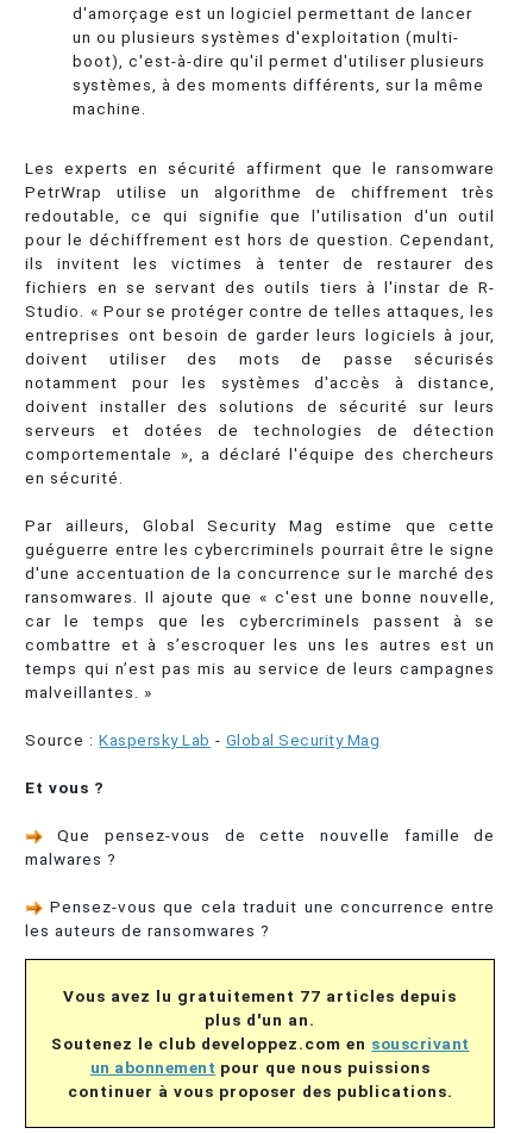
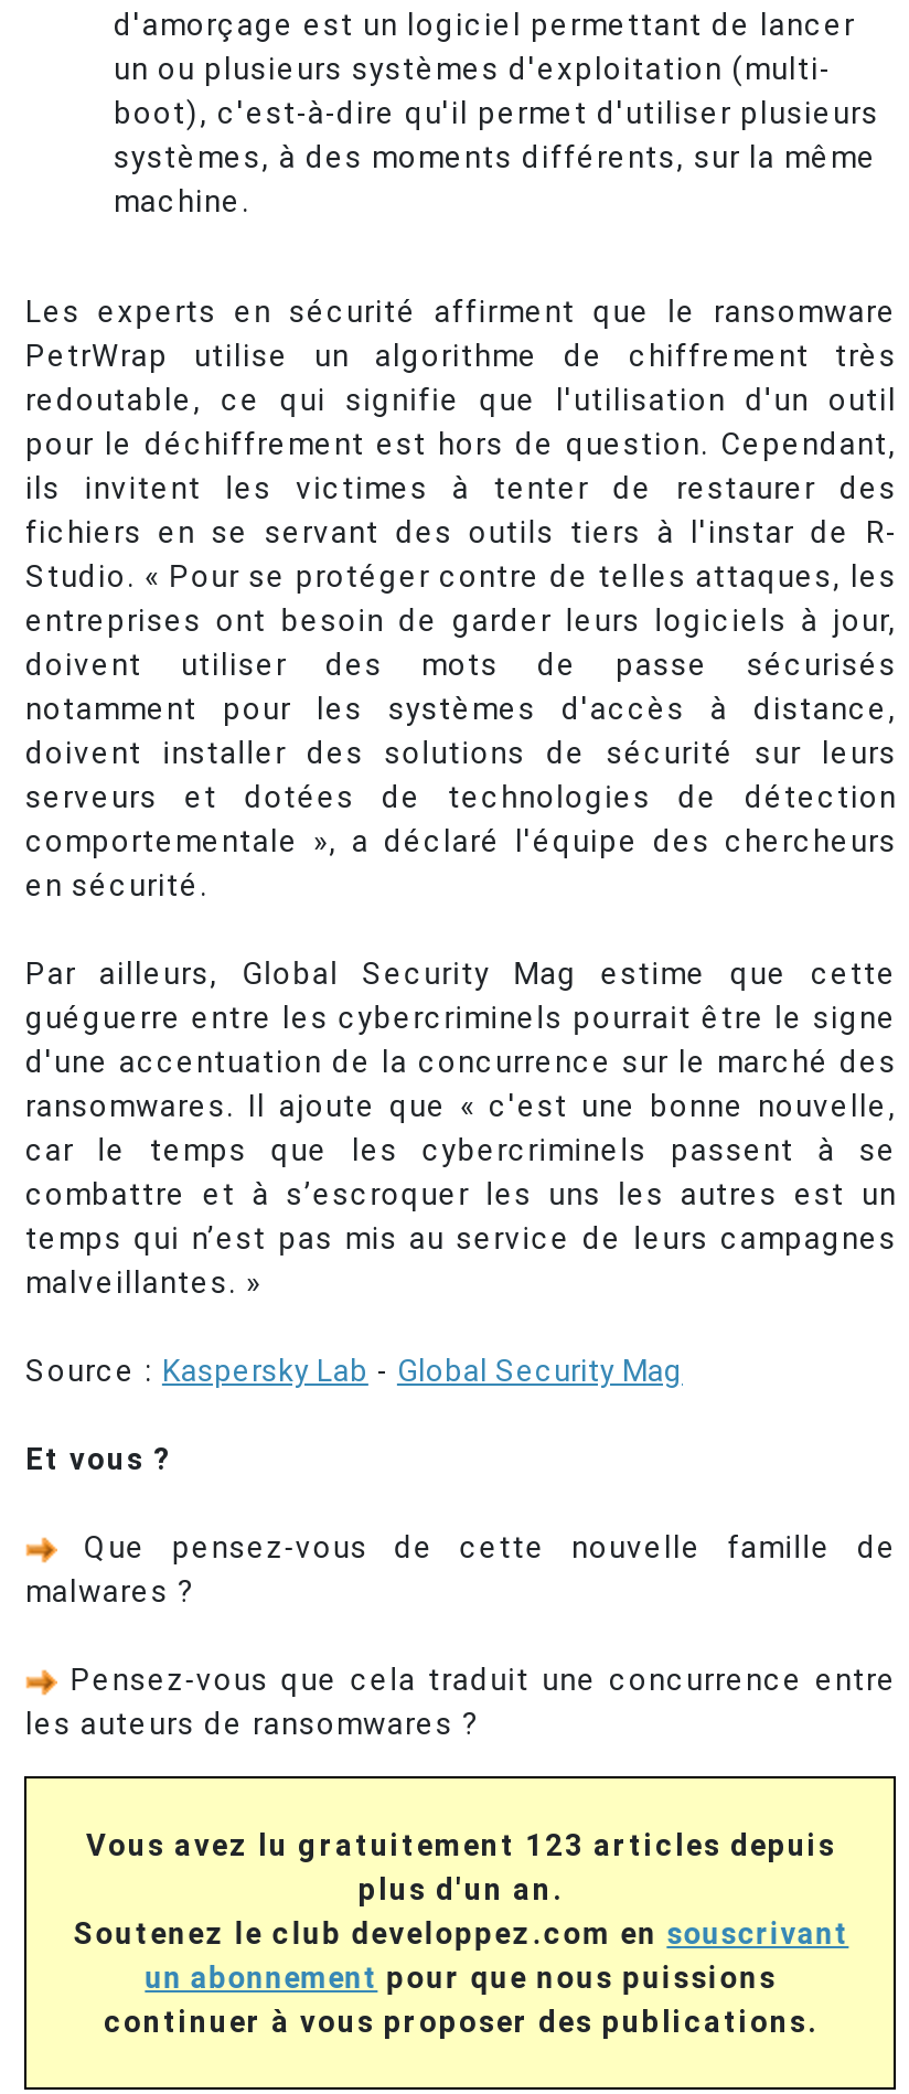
[64,986,457,1005] Vous avez lu gratuitement 77 articles depuis -> [86,1827,836,1862] Vous avez lu gratuitement 123 articles depuis

